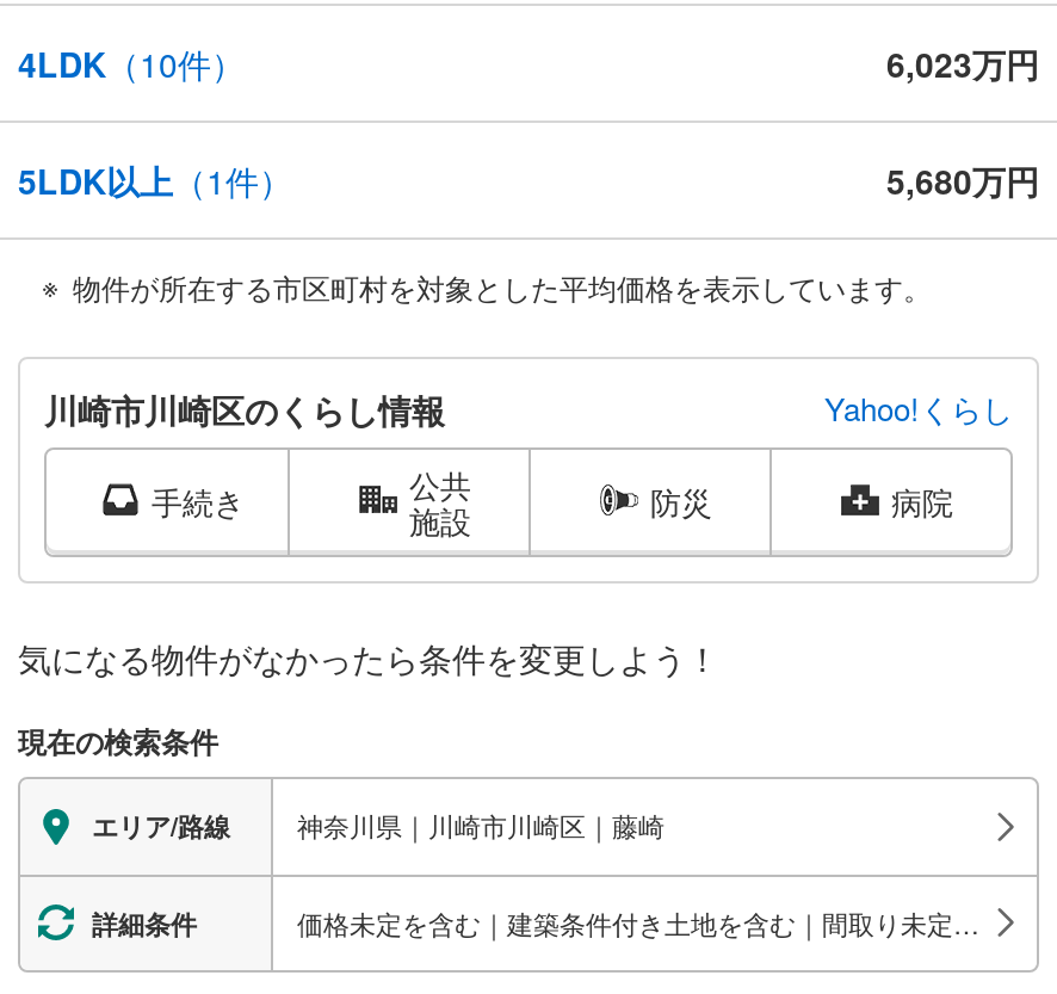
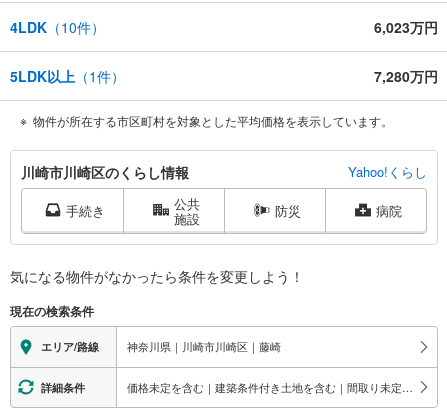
[886,156,1039,204] 5,680万円 -> [374,66,438,86] 7,280万円

